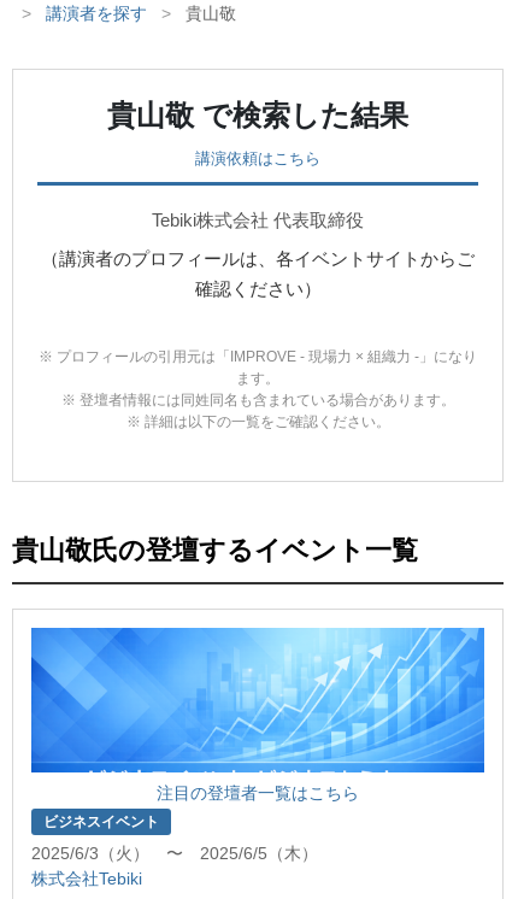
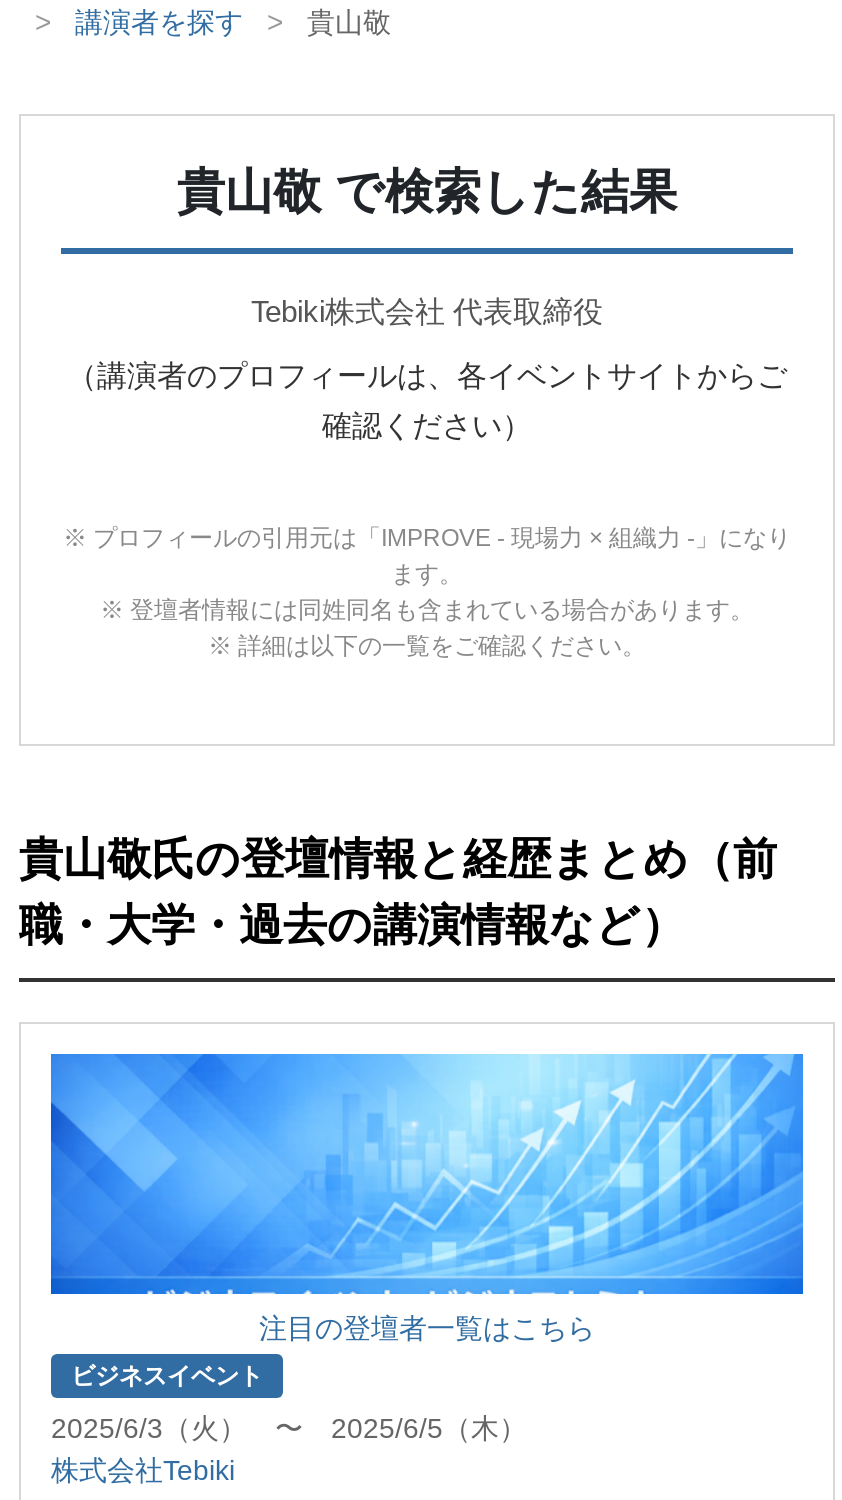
[195,150,320,168] 講演依頼はこちら -> none
moved [39,210,477,431] -> [63,295,791,661]: Tebiki株式会社 代表取締役 | （講演者のプロフィールは、各イベントサイトからご | 確認ください） | ※ プロフィールの引用元は「IMPROVE - 現場力 × 組織力 -」になり | ます。 | ※ 登壇者情報には同姓同名も含まれている場合があります。 | ※ 詳細は以下の一覧をご確認ください。
[12,536,418,566] 貴山敬氏の登壇するイベント一覧 -> [19,835,777,951] 貴山敬氏の登壇情報と経歴まとめ（前 | 職・大学・過去の講演情報など）

